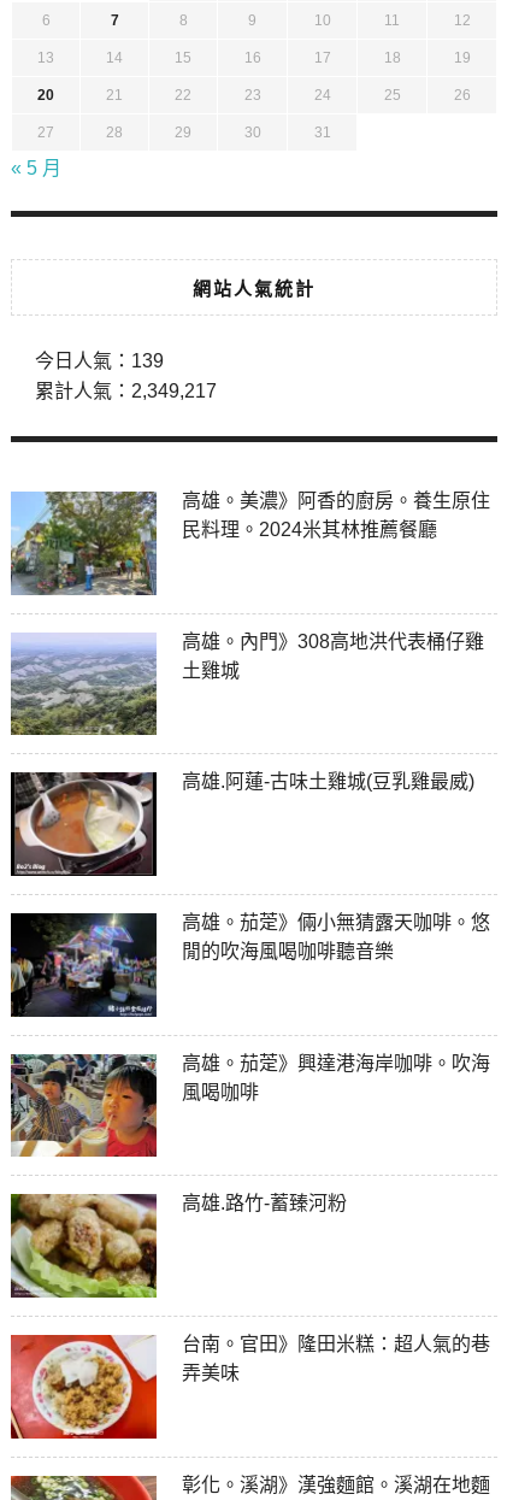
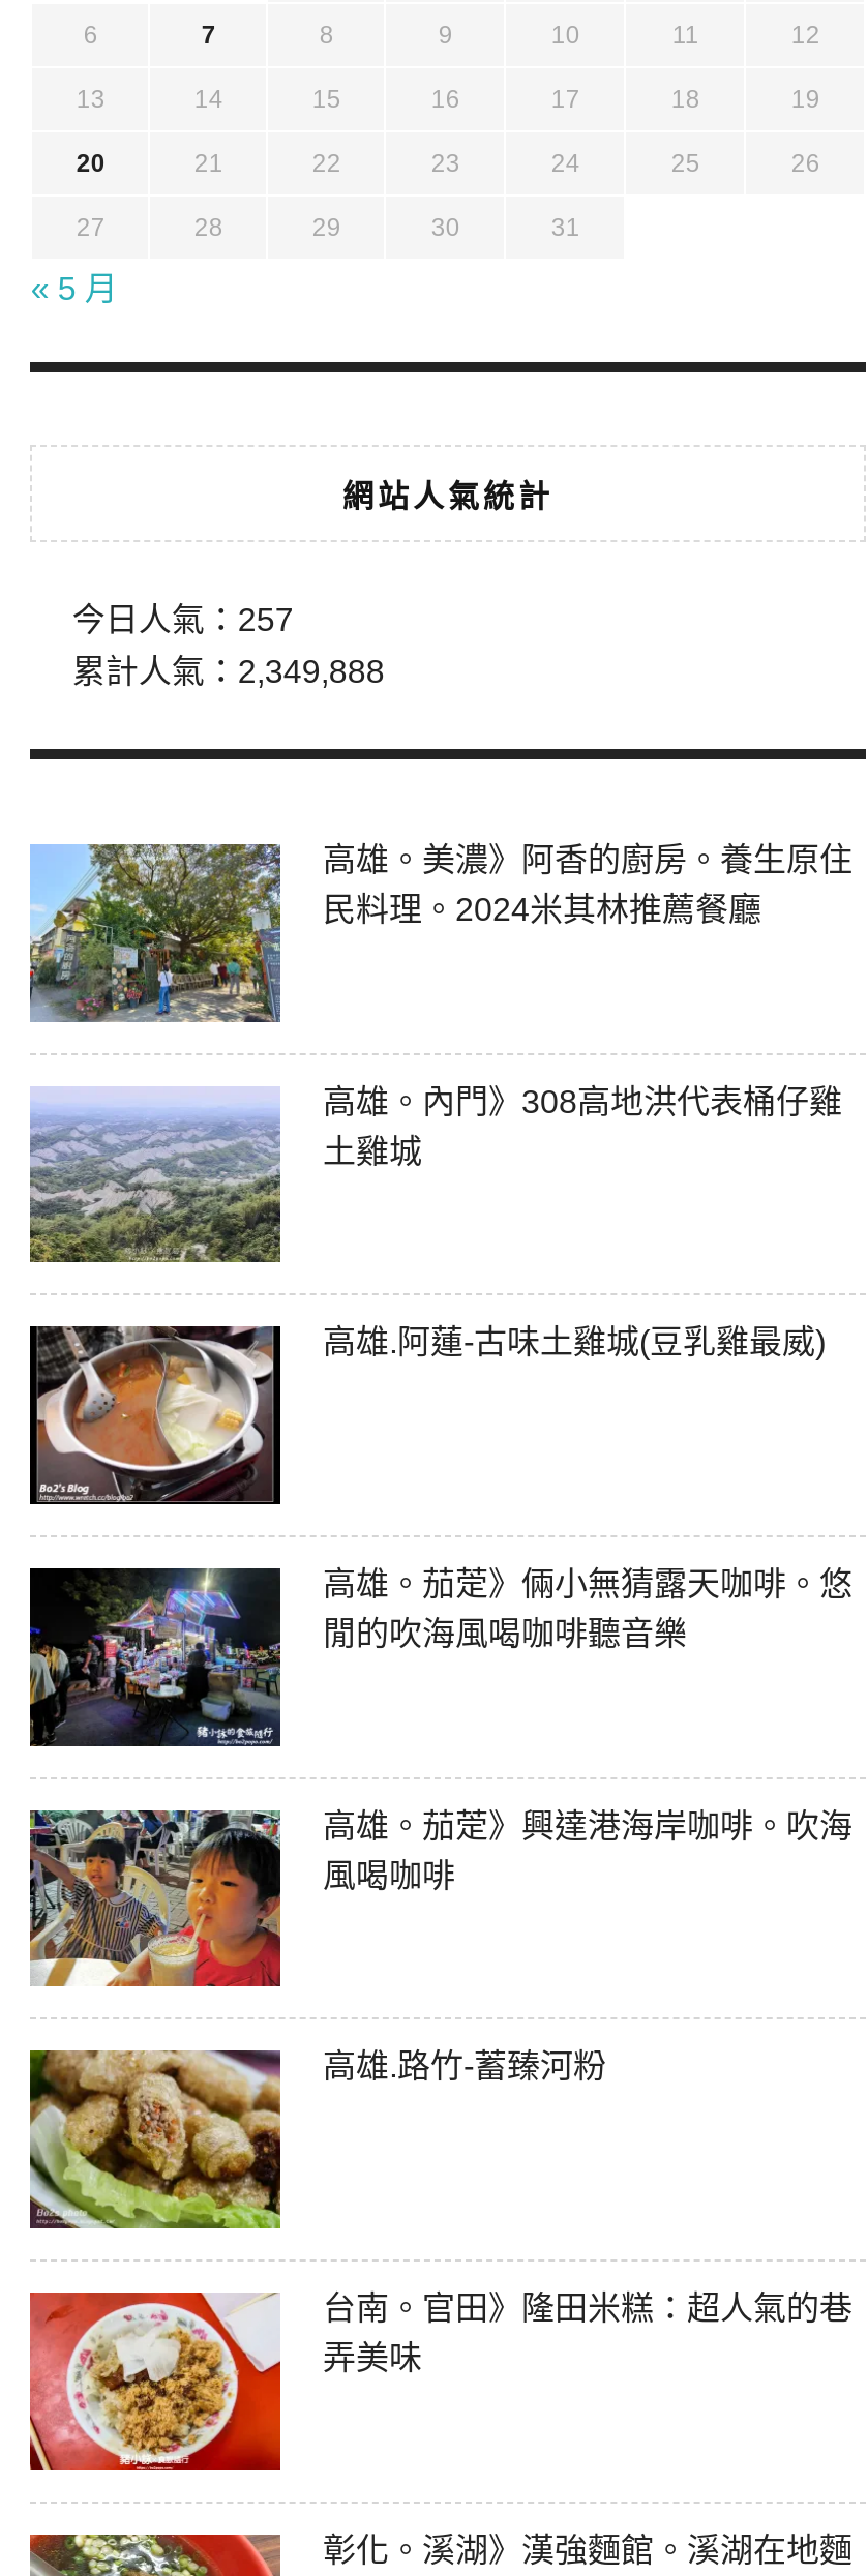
[35,351,164,371] 今日人氣：139 -> [72,602,294,637] 今日人氣：257
[35,381,217,401] 累計人氣：2,349,217 -> [72,654,385,689] 累計人氣：2,349,888

